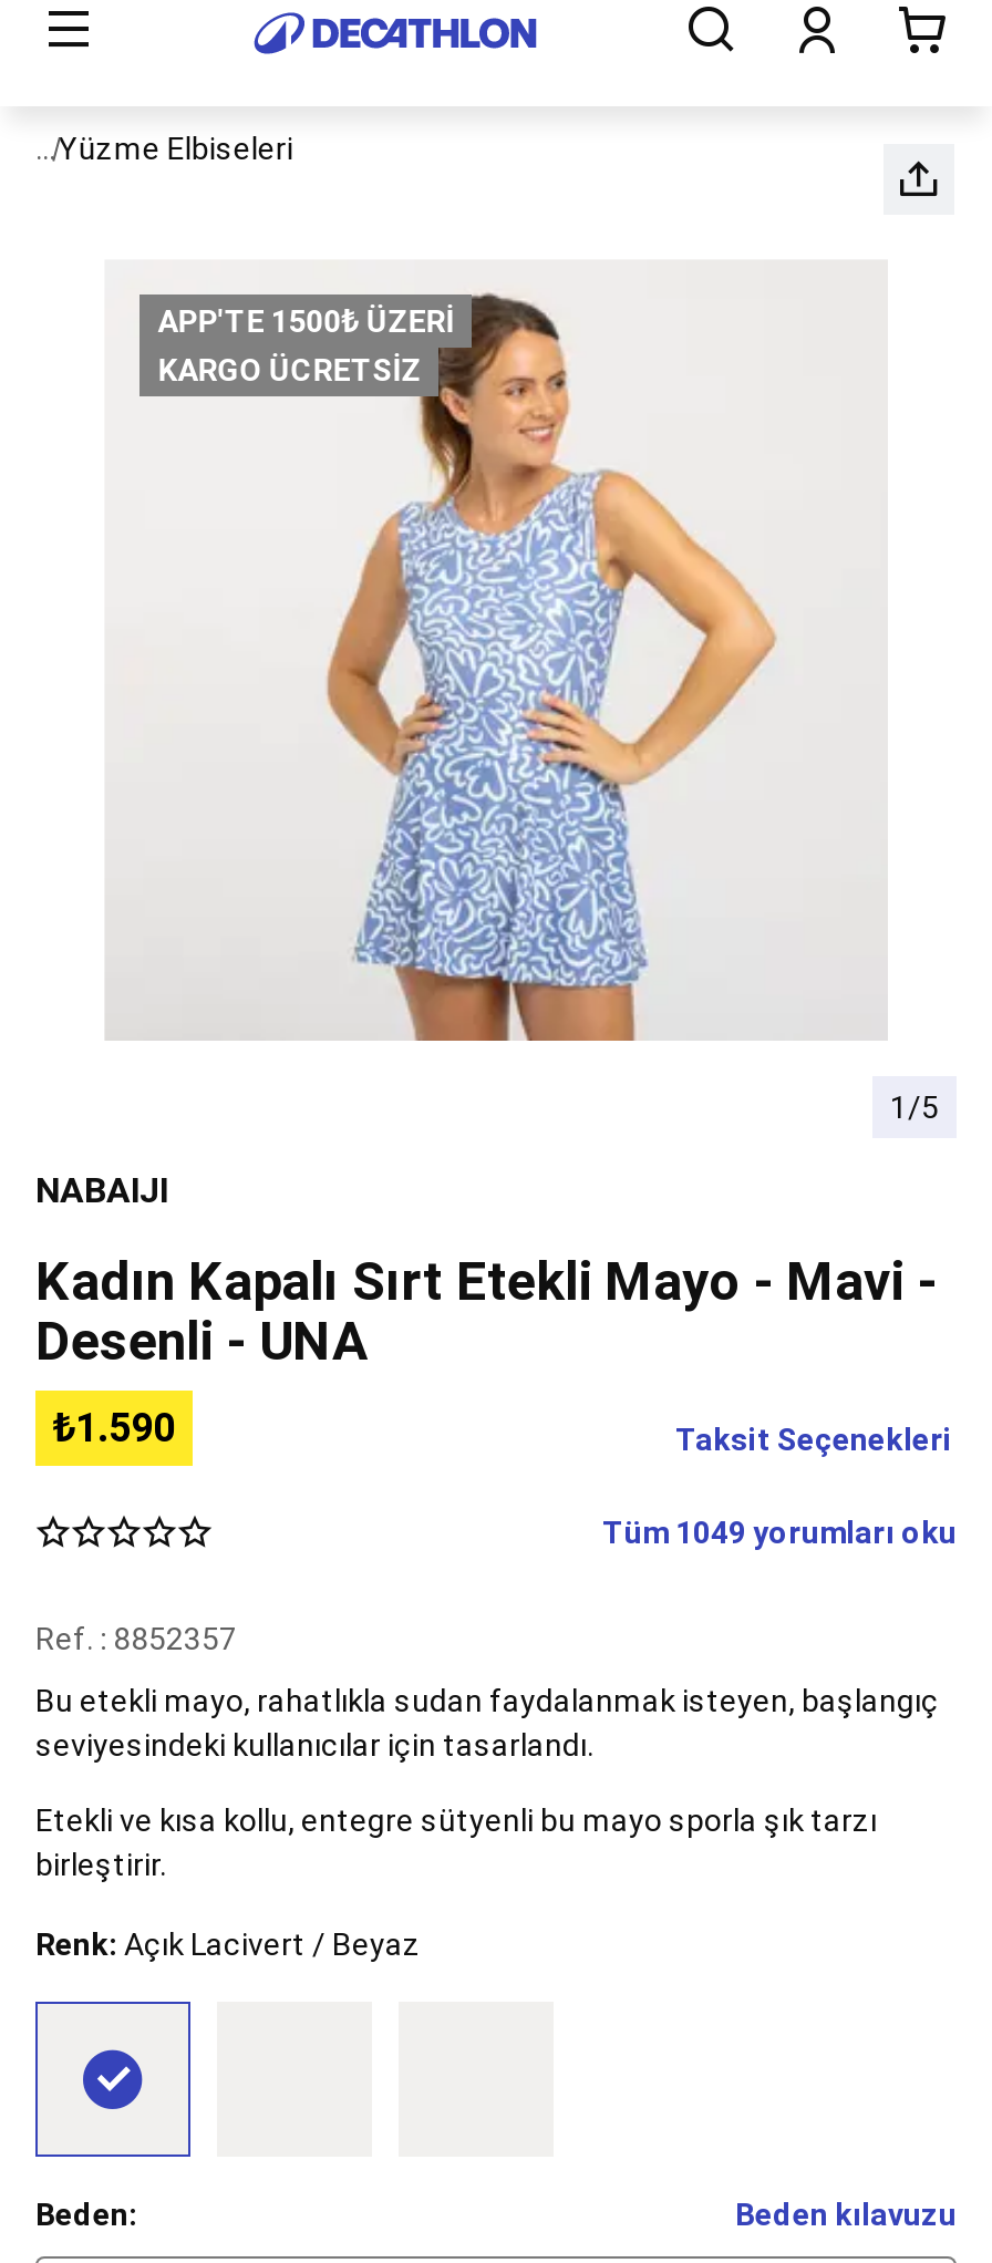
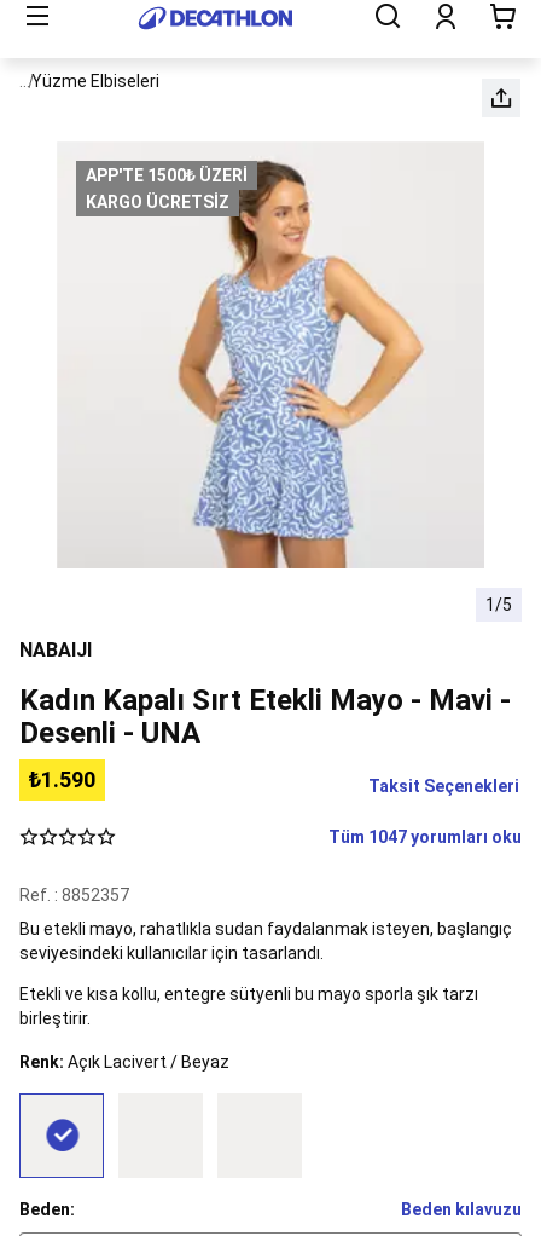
[602,1515,957,1551] Tüm 1049 yorumları oku -> [328,828,522,847] Tüm 1047 yorumları oku

